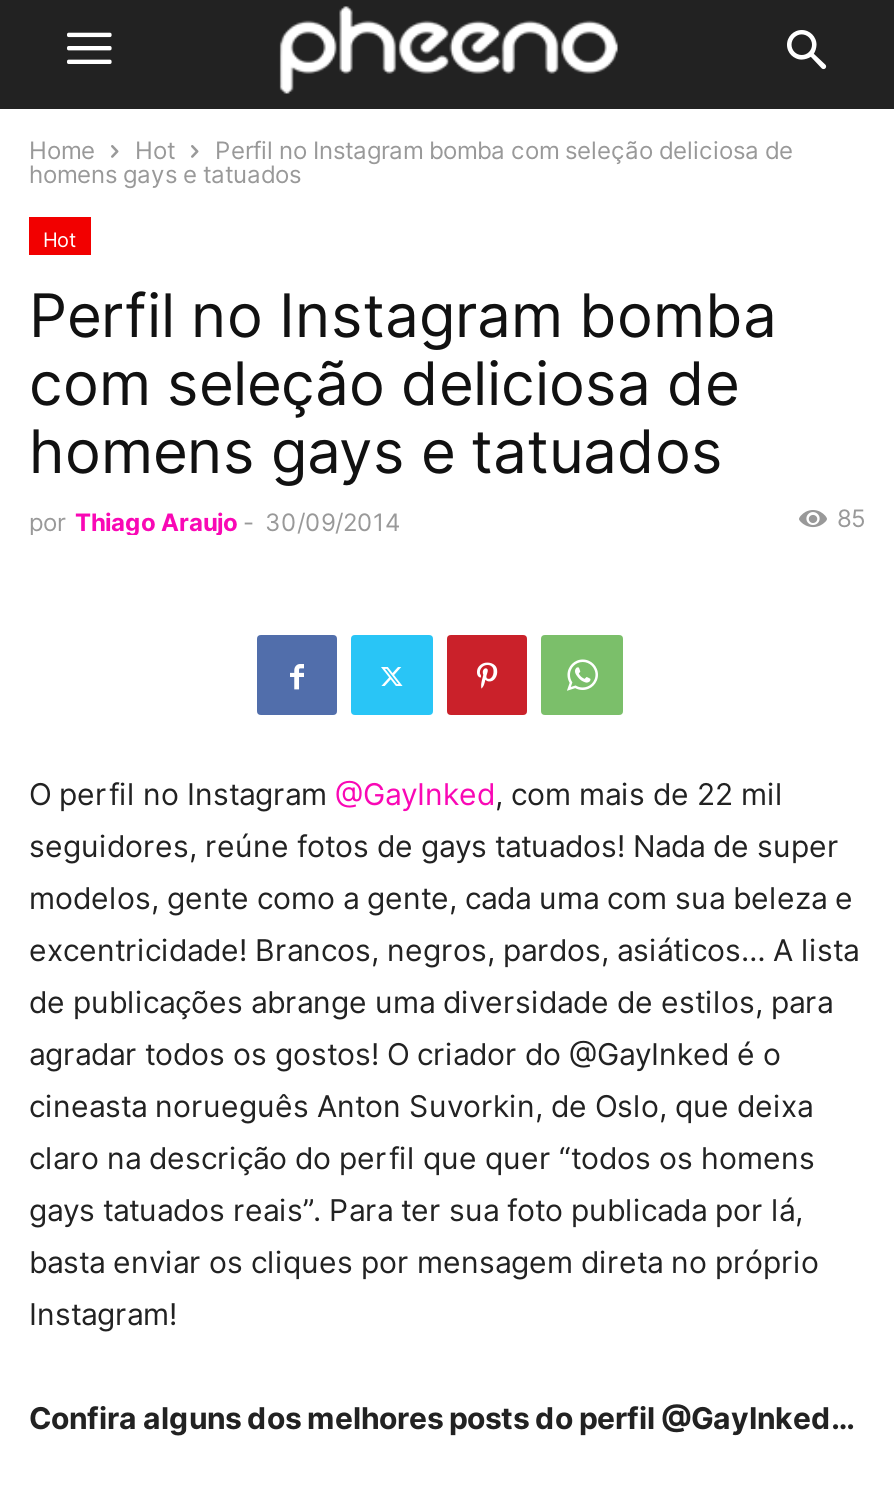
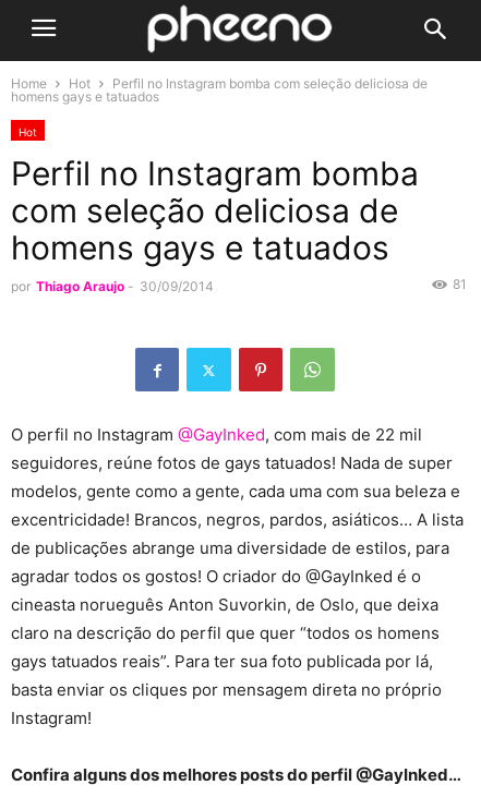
[837,503,865,533] 85 -> [453,276,467,292] 81

